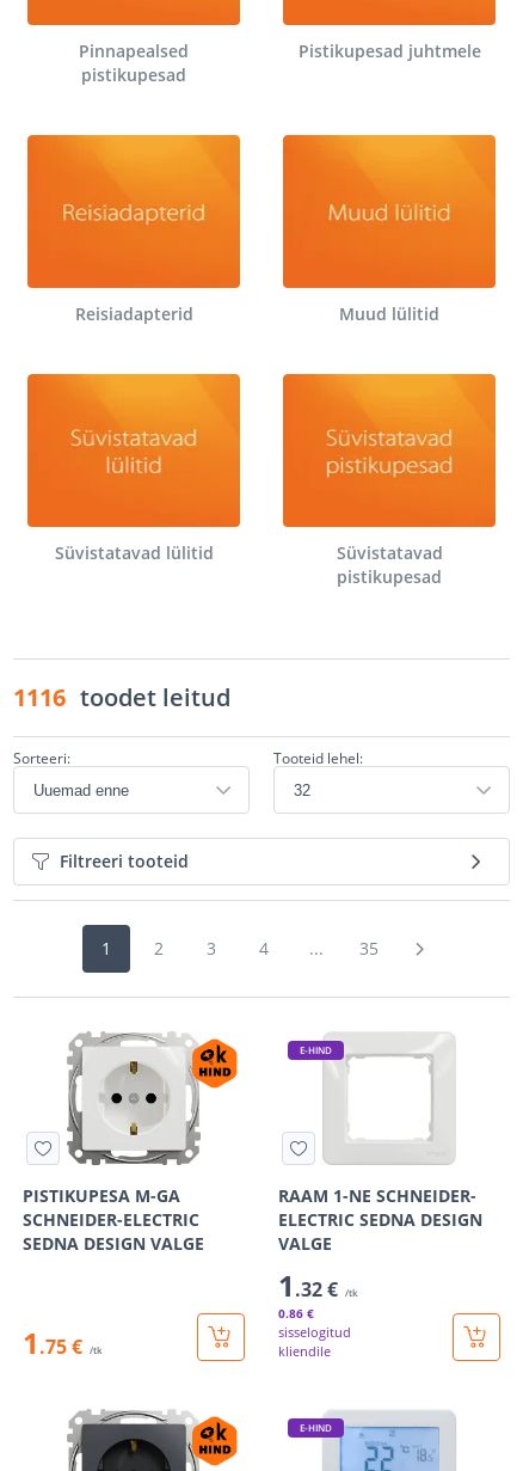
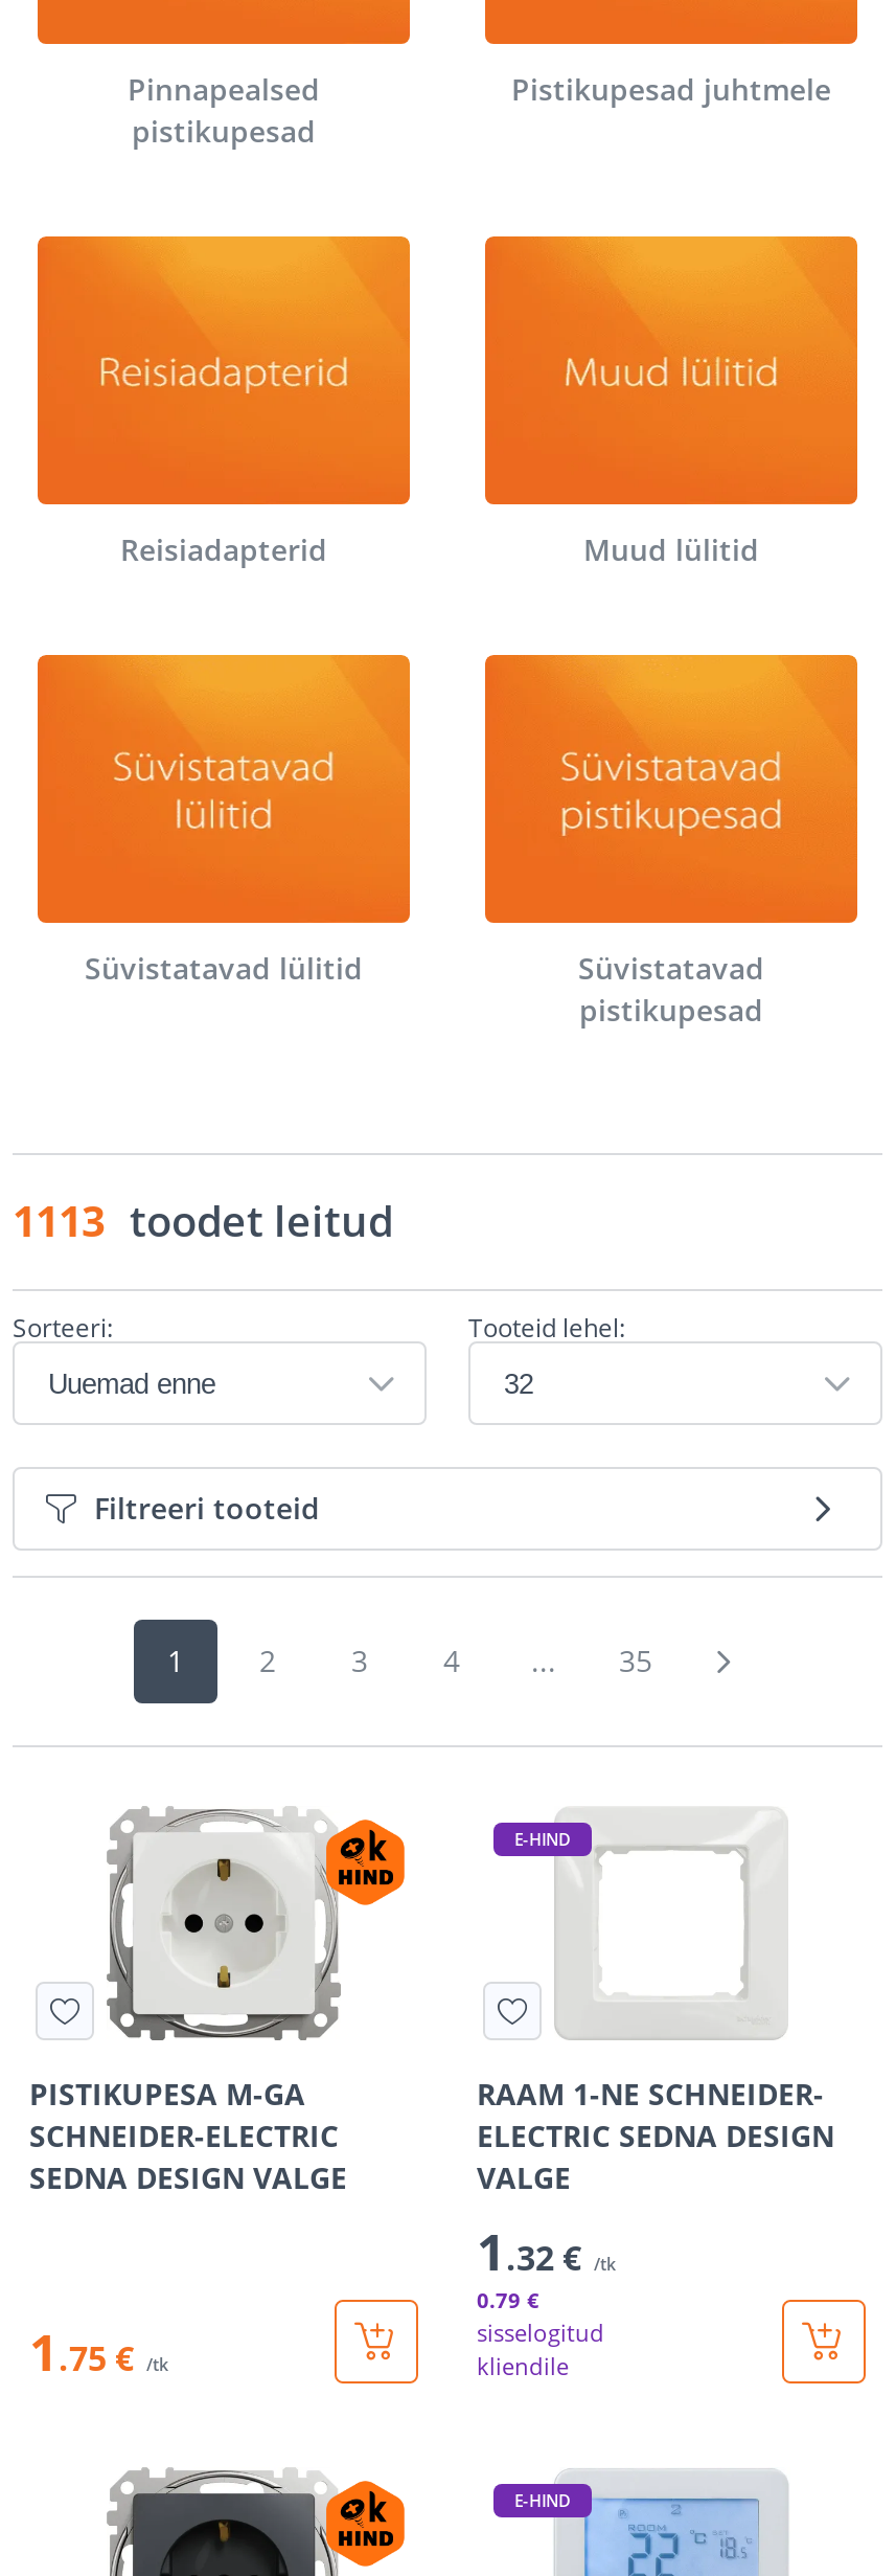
[13,681,230,713] 1116 toodet leitud -> [13,1193,393,1249] 1113 toodet leitud
[278,1305,314,1322] 0.86 € -> [477,2285,539,2314] 0.79 €

